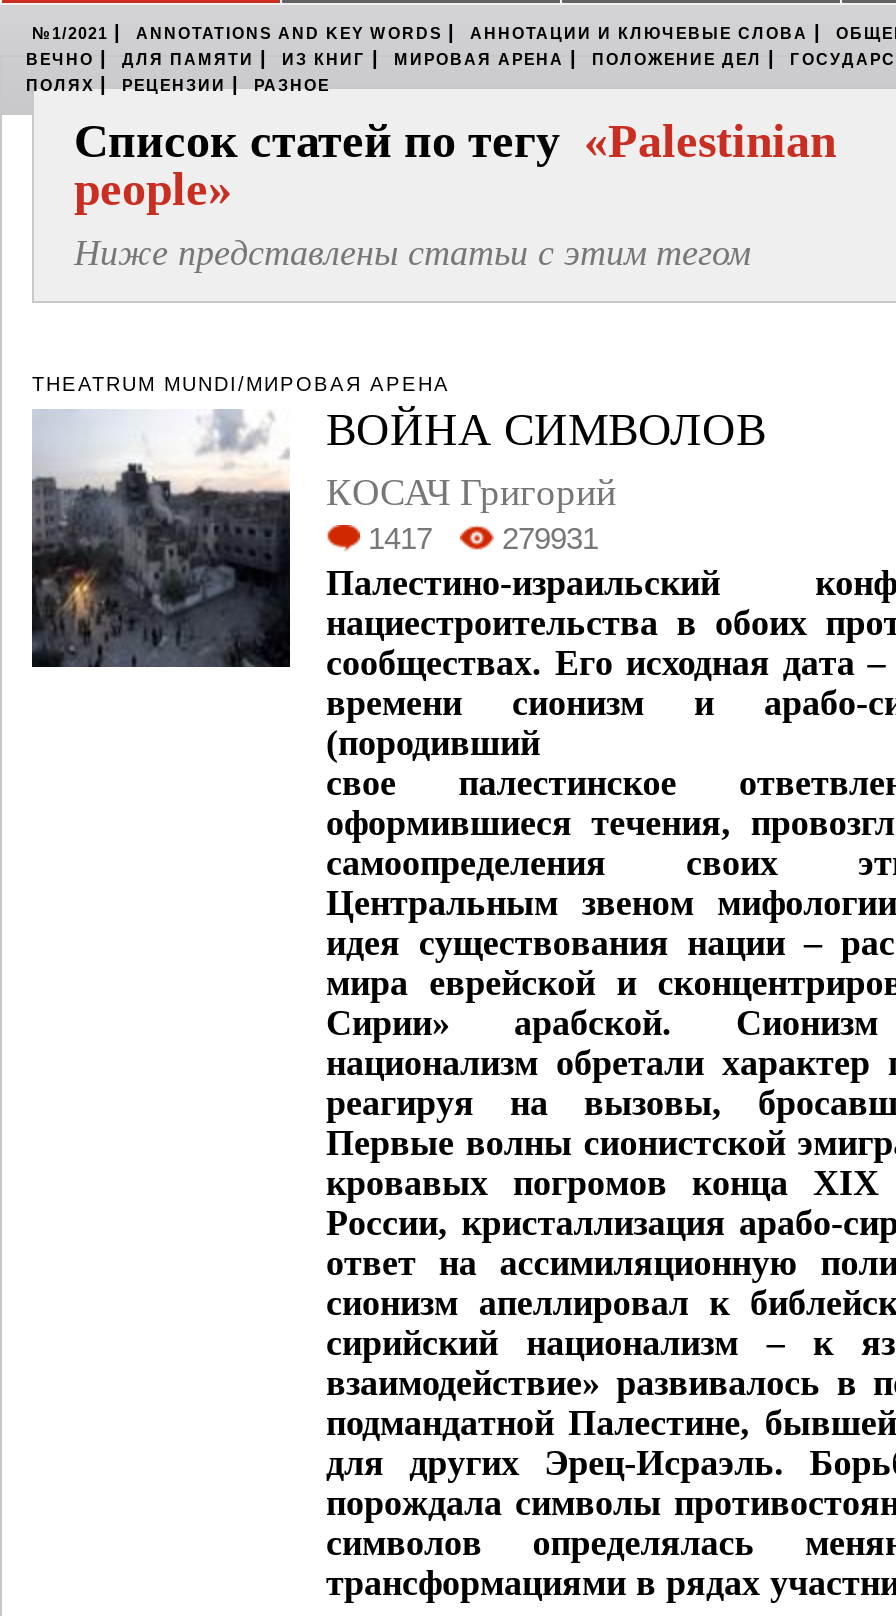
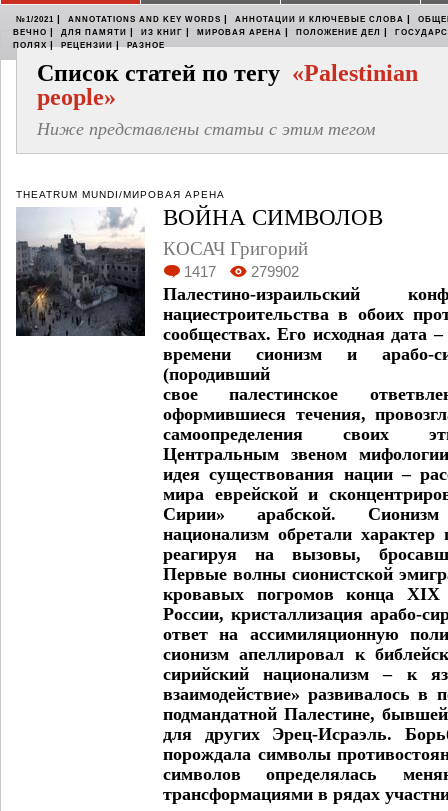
[502,522,598,556] 279931 -> [251,263,299,280] 279902

